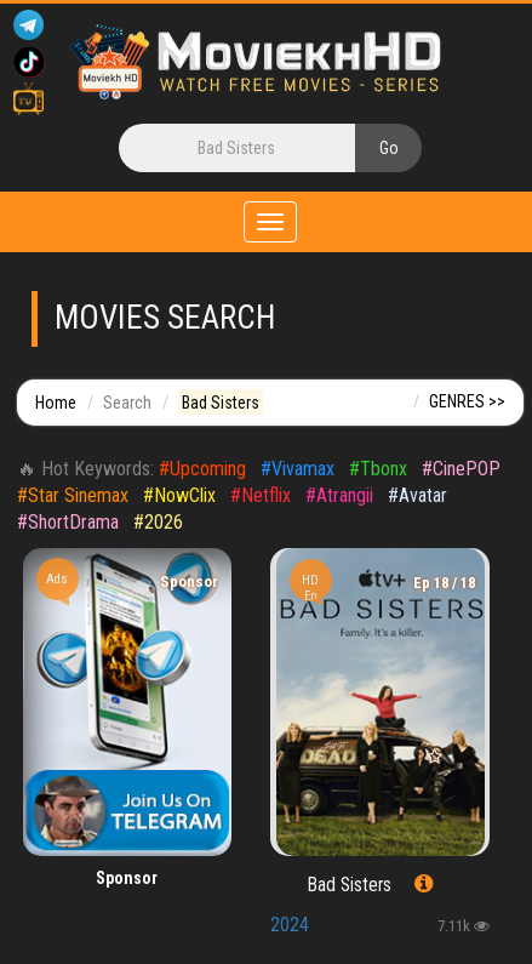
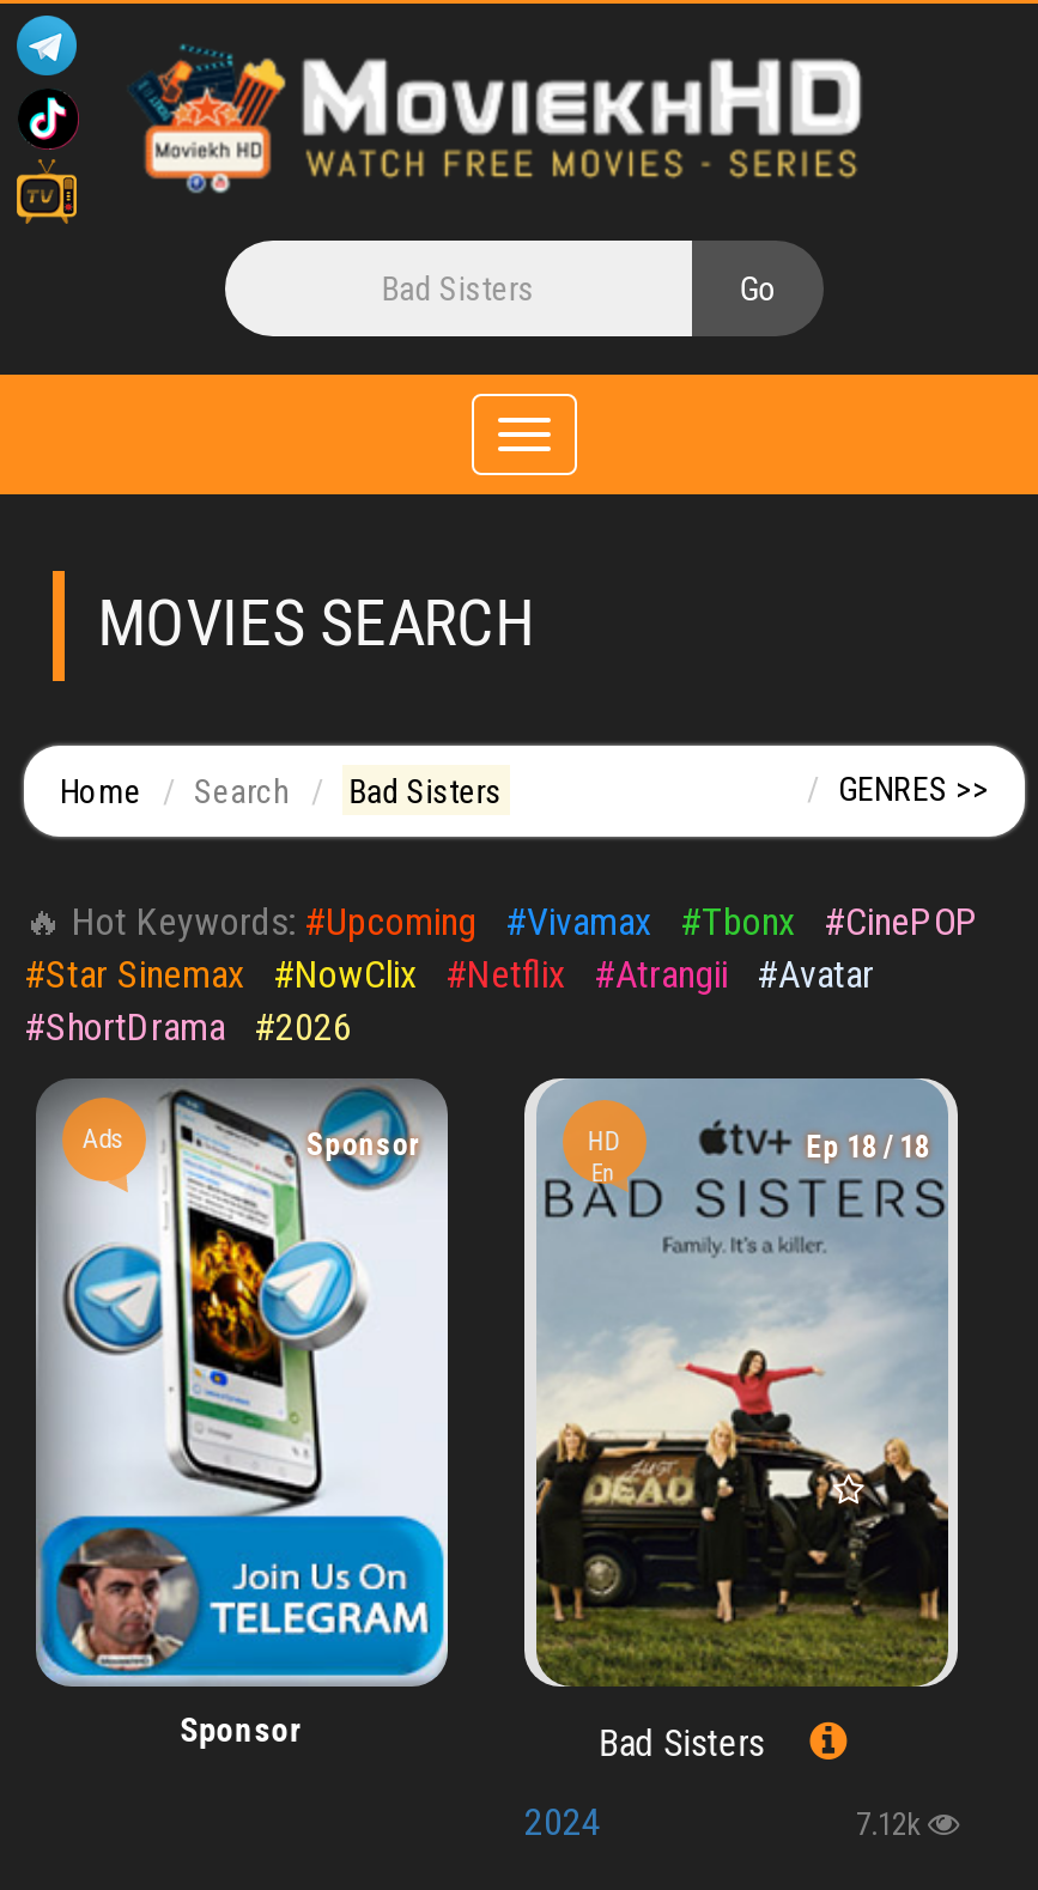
[438,917,474,935] 7.11k -> [856,1806,928,1842] 7.12k

